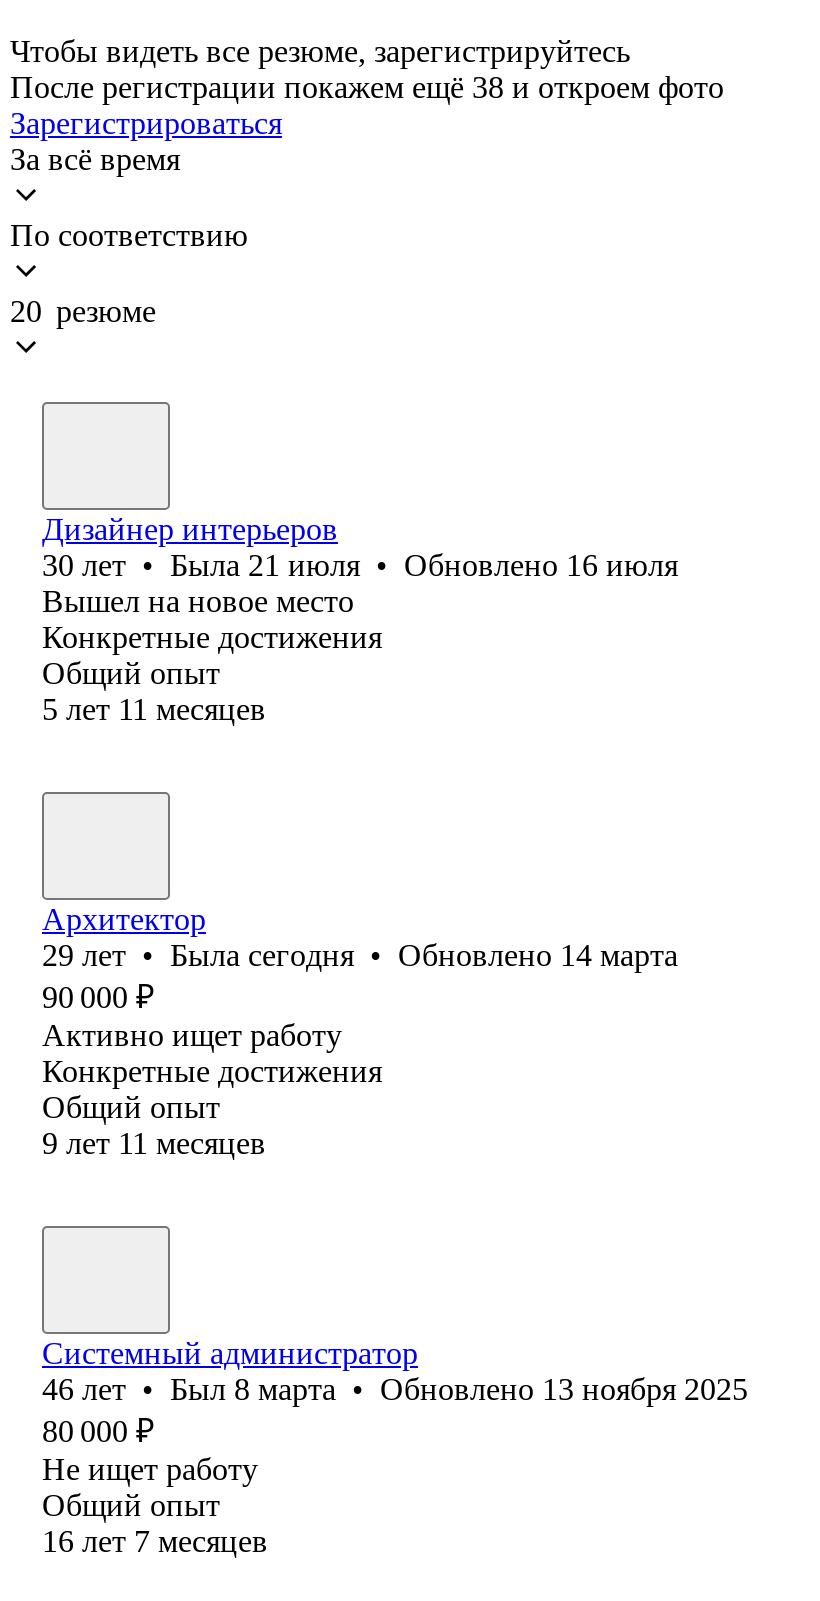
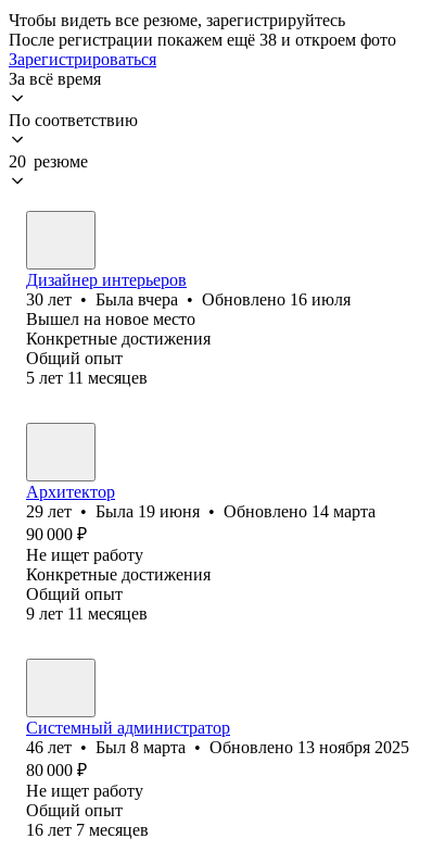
[42,548,678,582] 30 лет • Была 21 июля • Обновлено 16 июля -> [26,290,351,309] 30 лет • Была вчера • Обновлено 16 июля
[42,938,678,972] 29 лет • Была сегодня • Обновлено 14 марта -> [26,502,376,520] 29 лет • Была 19 июня • Обновлено 14 марта
[42,1018,342,1052] Активно ищет работу -> [26,545,143,564] Не ищет работу

